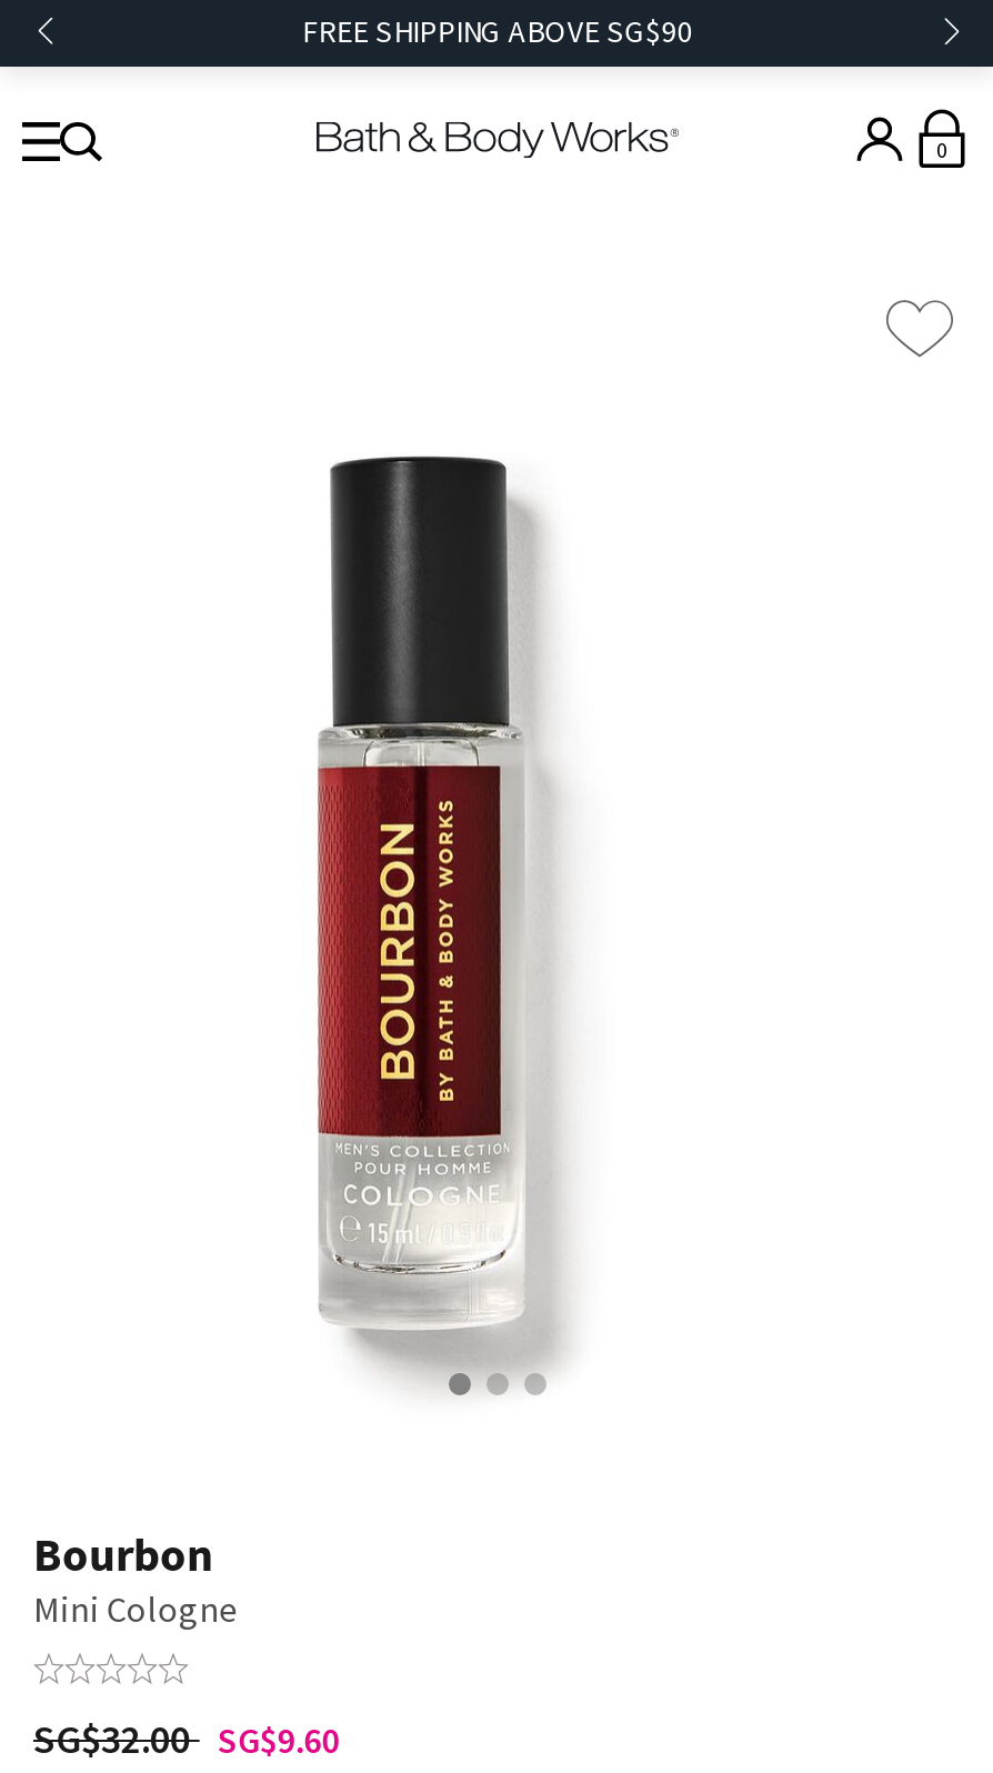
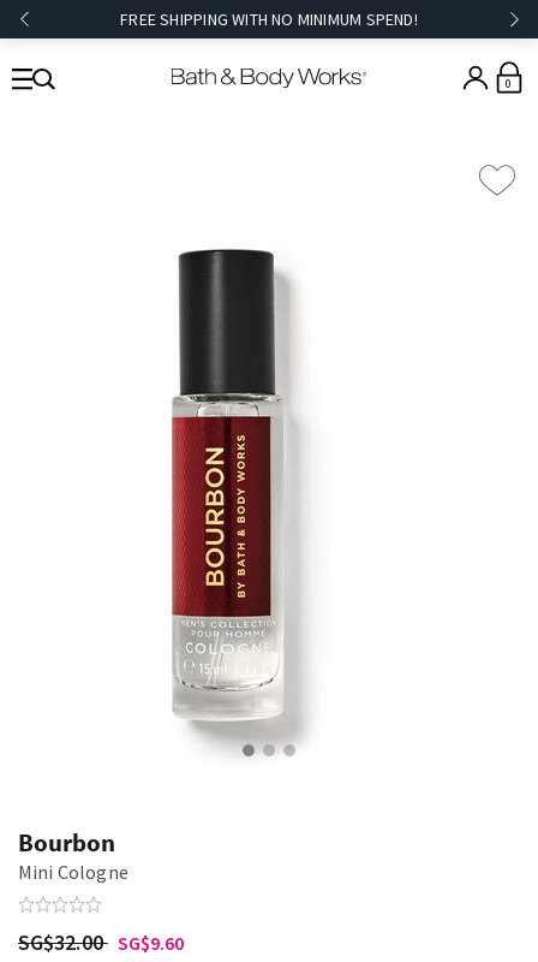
[302,11,693,51] FREE SHIPPING ABOVE SG$90 -> [120,8,418,30] FREE SHIPPING WITH NO MINIMUM SPEND!

